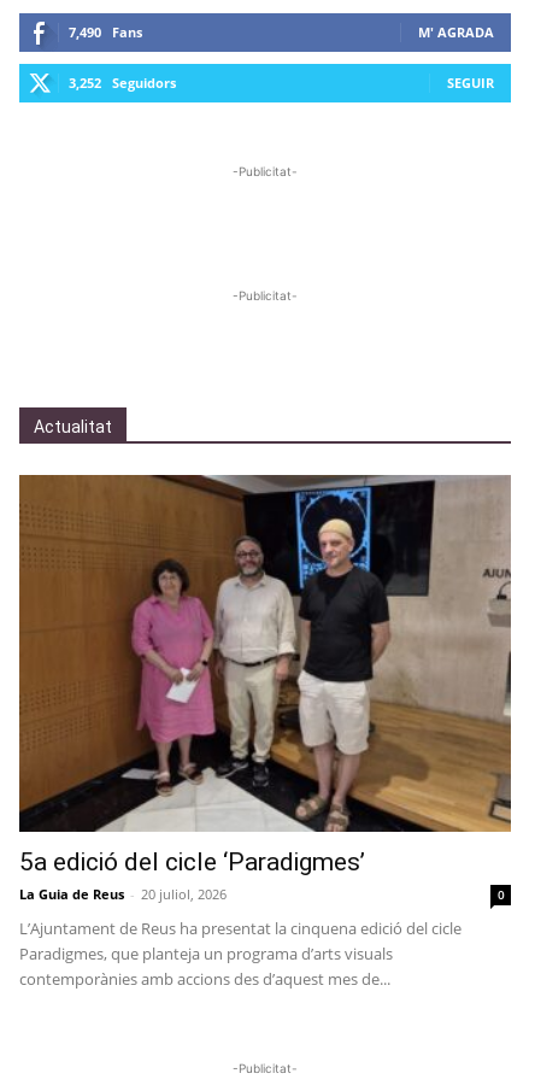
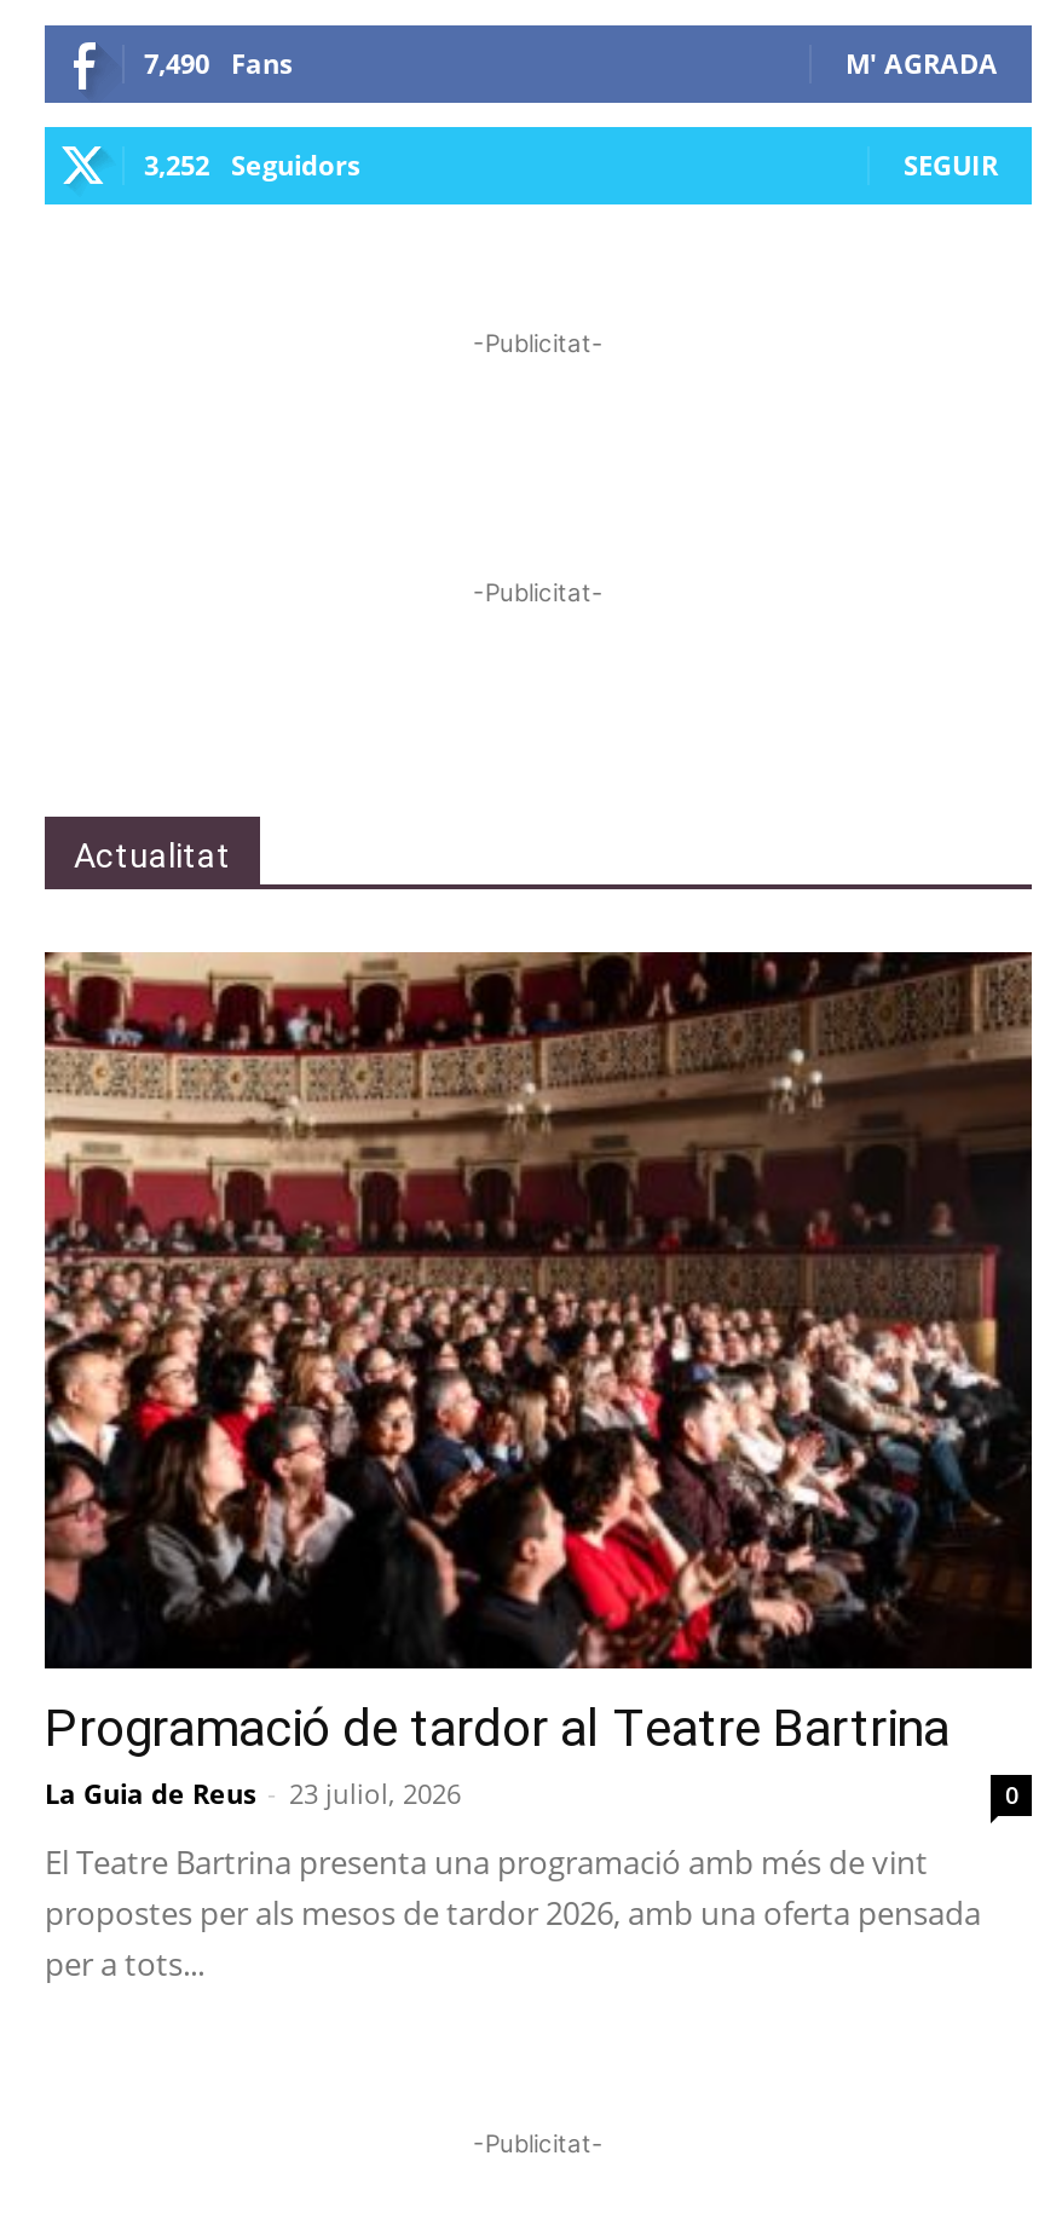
[18,474,512,902] [image] | 5a edició del cicle ‘Paradigmes’ | La Guia de Reus - 20 juliol, 2026 -> [42,952,1034,1810] [image] | Programació de tardor al Teatre Bartrina | La Guia de Reus - 23 juliol, 2026
[19,917,461,989] L’Ajuntament de Reus ha presentat la cinquena edició del cicle | Paradigmes, que planteja un programa d’arts visuals | contemporànies amb accions des d’aquest mes de... -> [45,1839,981,1984] El Teatre Bartrina presenta una programació amb més de vint | propostes per als mesos de tardor 2026, amb una oferta pensada | per a tots...

